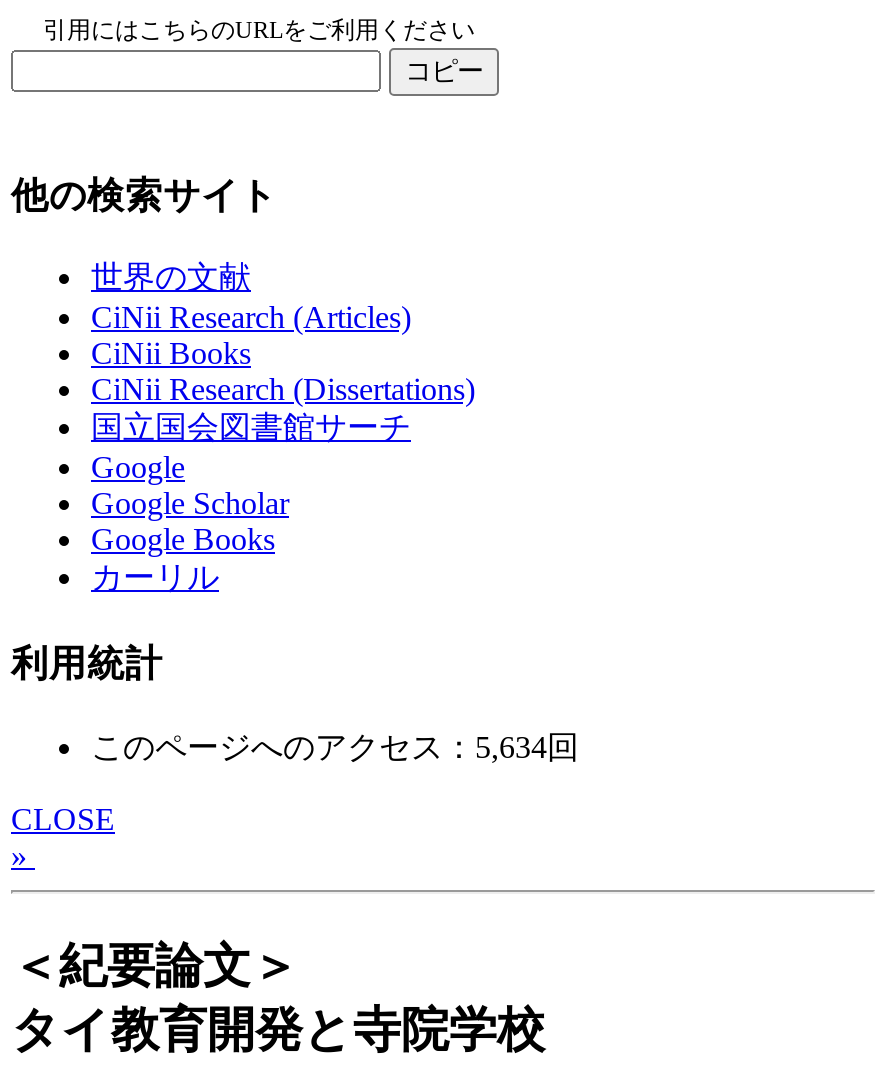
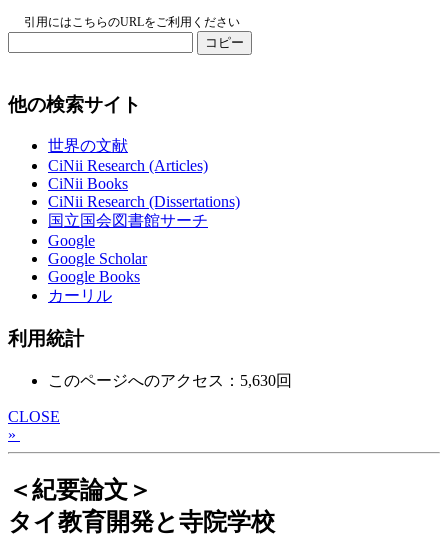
[91,730,579,764] このページへのアクセス：5,634回 -> [48,372,292,389] このページへのアクセス：5,630回

